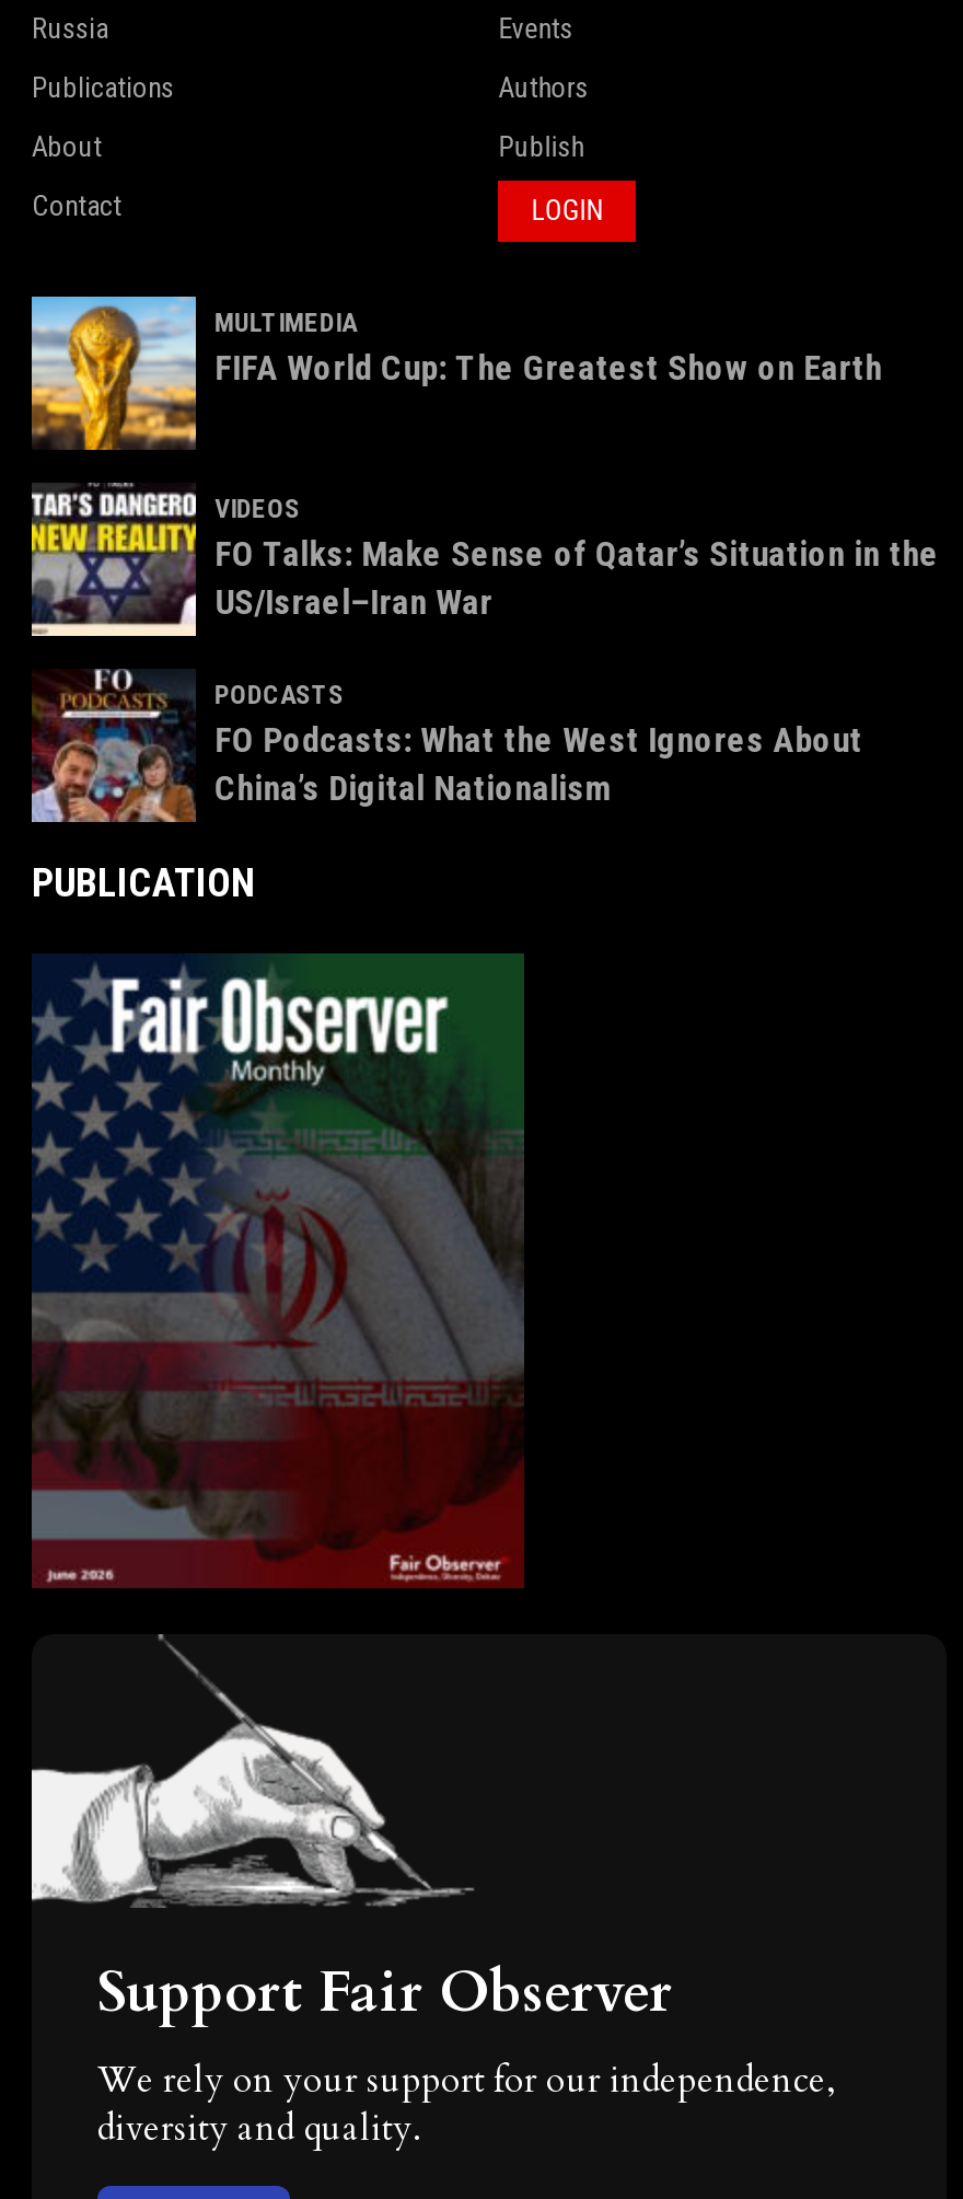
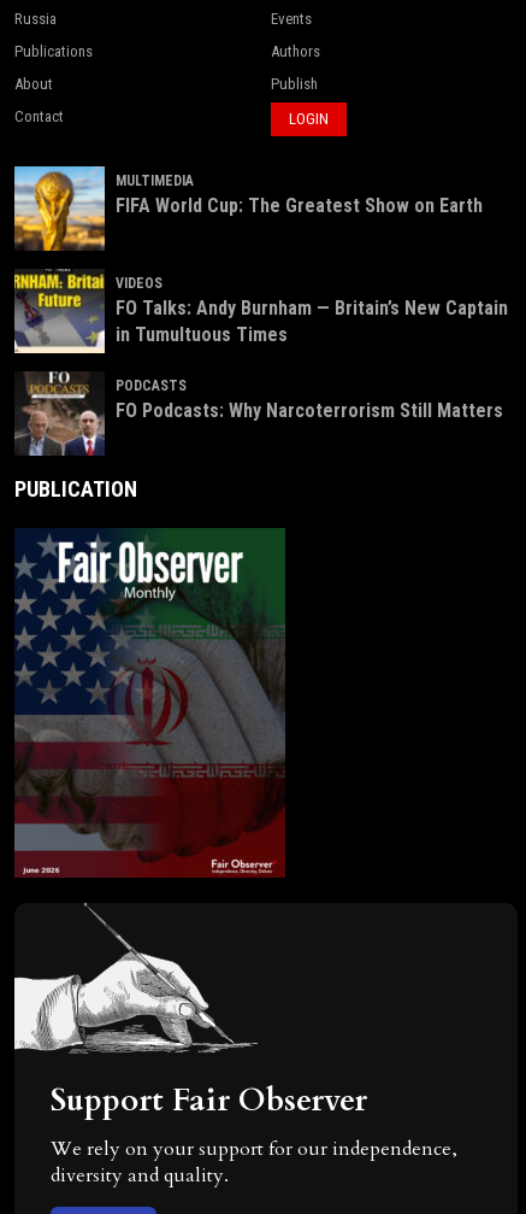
[30,489,939,625] [image] | FO Talks: Make Sense of Qatar’s Situation in the | US/Israel–Iran War -> [13,274,507,351] [image] | FO Talks: Andy Burnham — Britain’s New Captain | in Tumultuous Times
[30,671,863,824] [image] | FO Podcasts: What the West Ignores About | China’s Digital Nationalism -> [14,371,503,457] [image] | FO Podcasts: Why Narcoterrorism Still Matters

